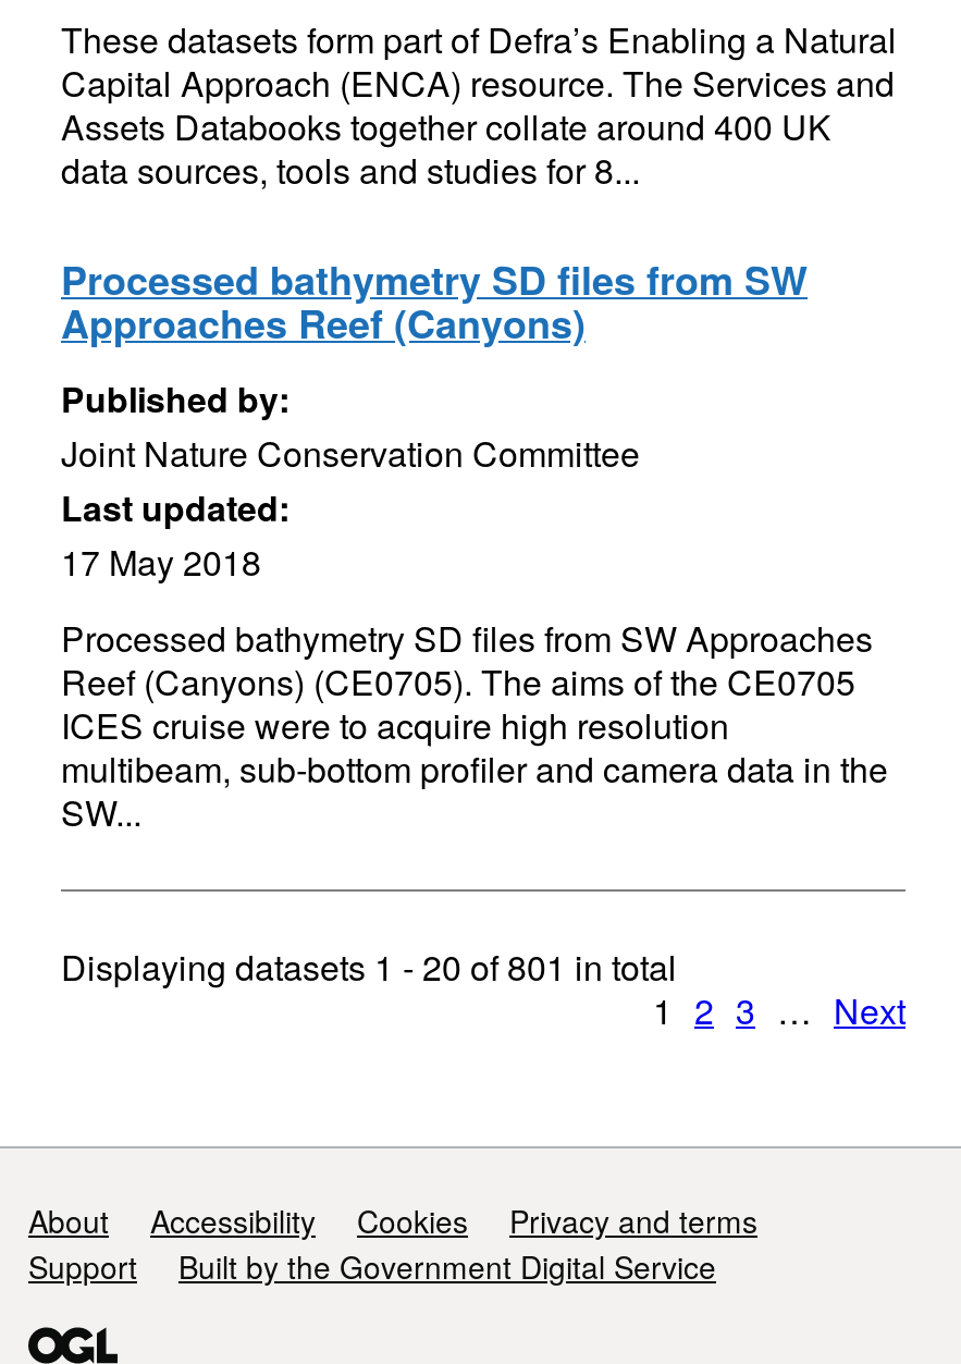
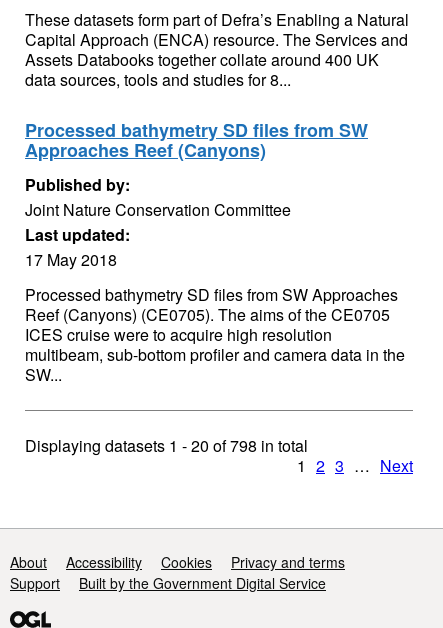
[61,942,677,992] Displaying datasets 1 - 20 of 801 in total -> [25,434,308,457] Displaying datasets 1 - 20 of 798 in total

